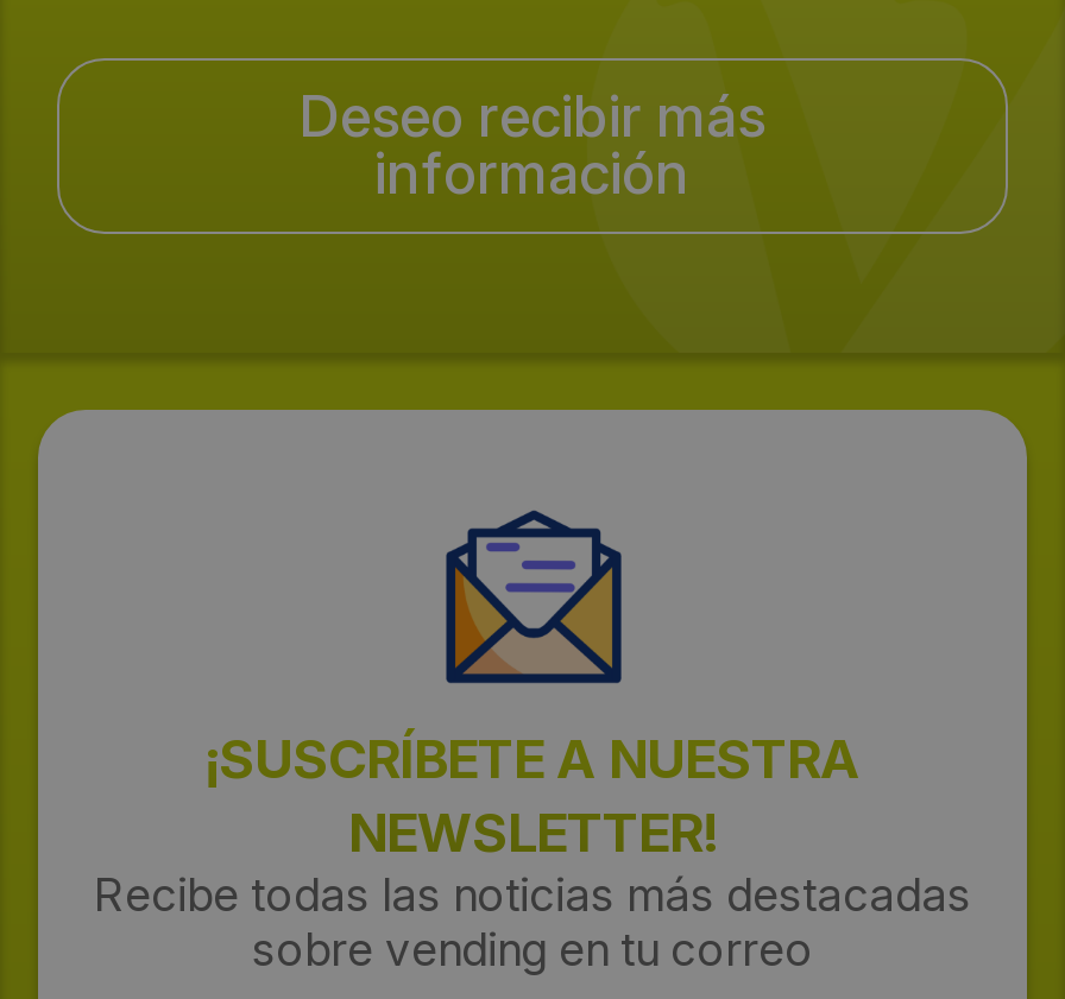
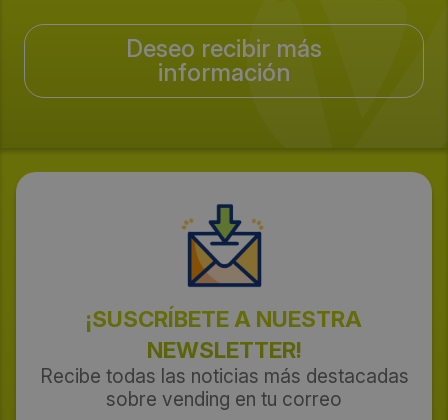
[433,485,625,594] [image] -> [181,203,264,249] [image]

